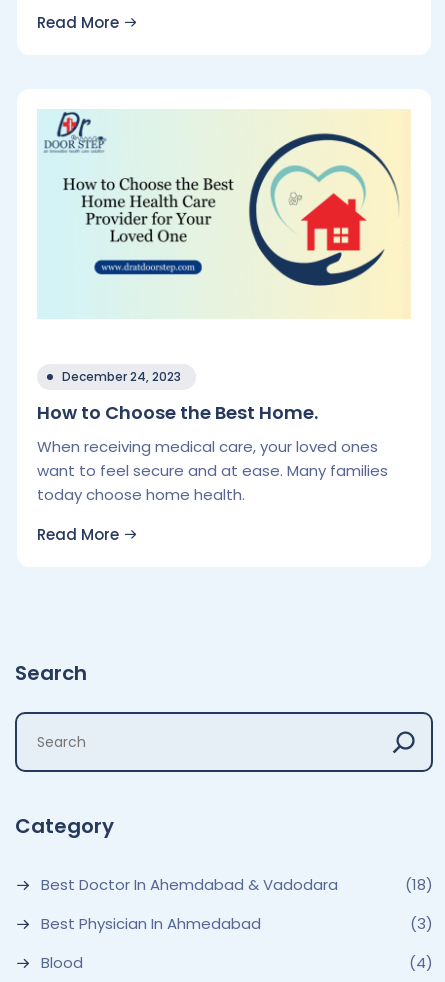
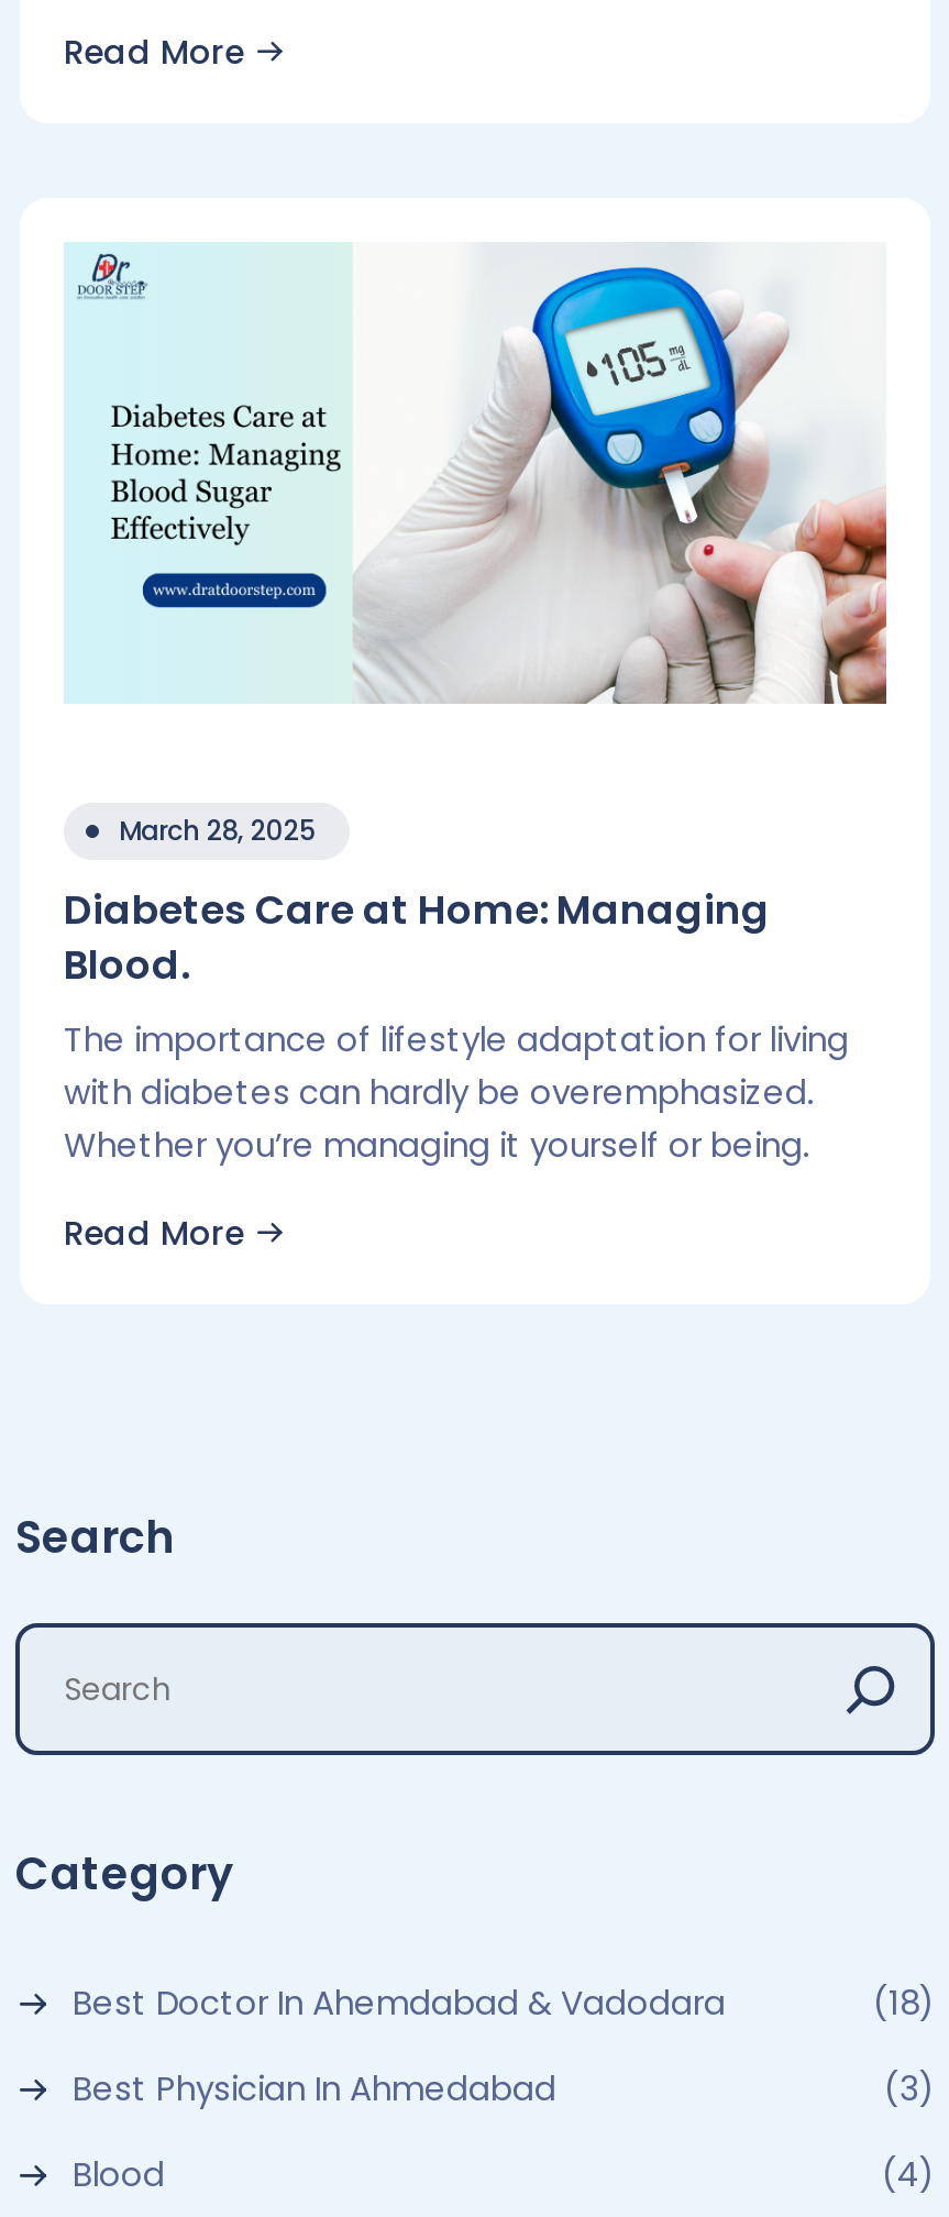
[44,109,411,319] [image] -> [77,249,889,706] [image]
[62,368,181,385] December 24, 2023 -> [119,812,317,849] March 28, 2025
[37,400,388,505] How to Choose the Best Home. | When receiving medical care, your loved ones | want to feel secure and at ease. Many families | today choose home health. -> [64,882,849,1168] Diabetes Care at Home: Managing | Blood. | The importance of lifestyle adaptation for living | with diabetes can hardly be overemphasized. | Whether you’re managing it yourself or being.

